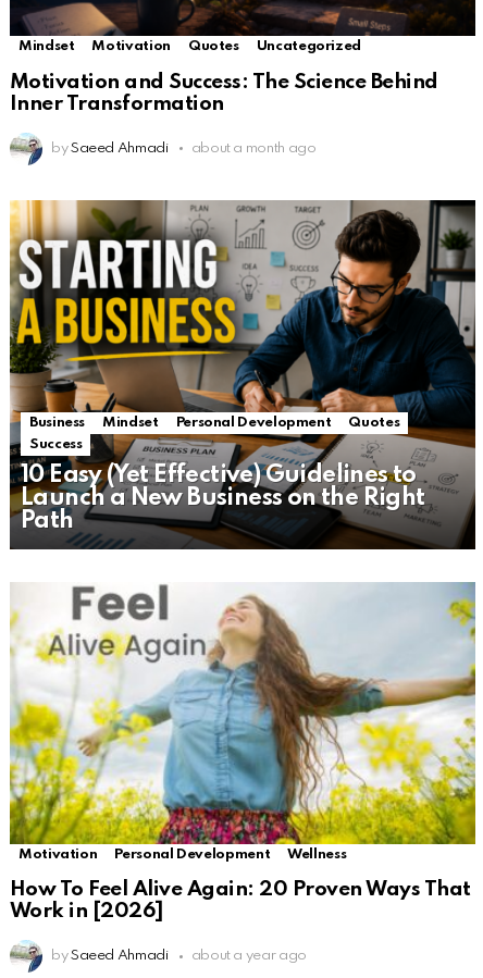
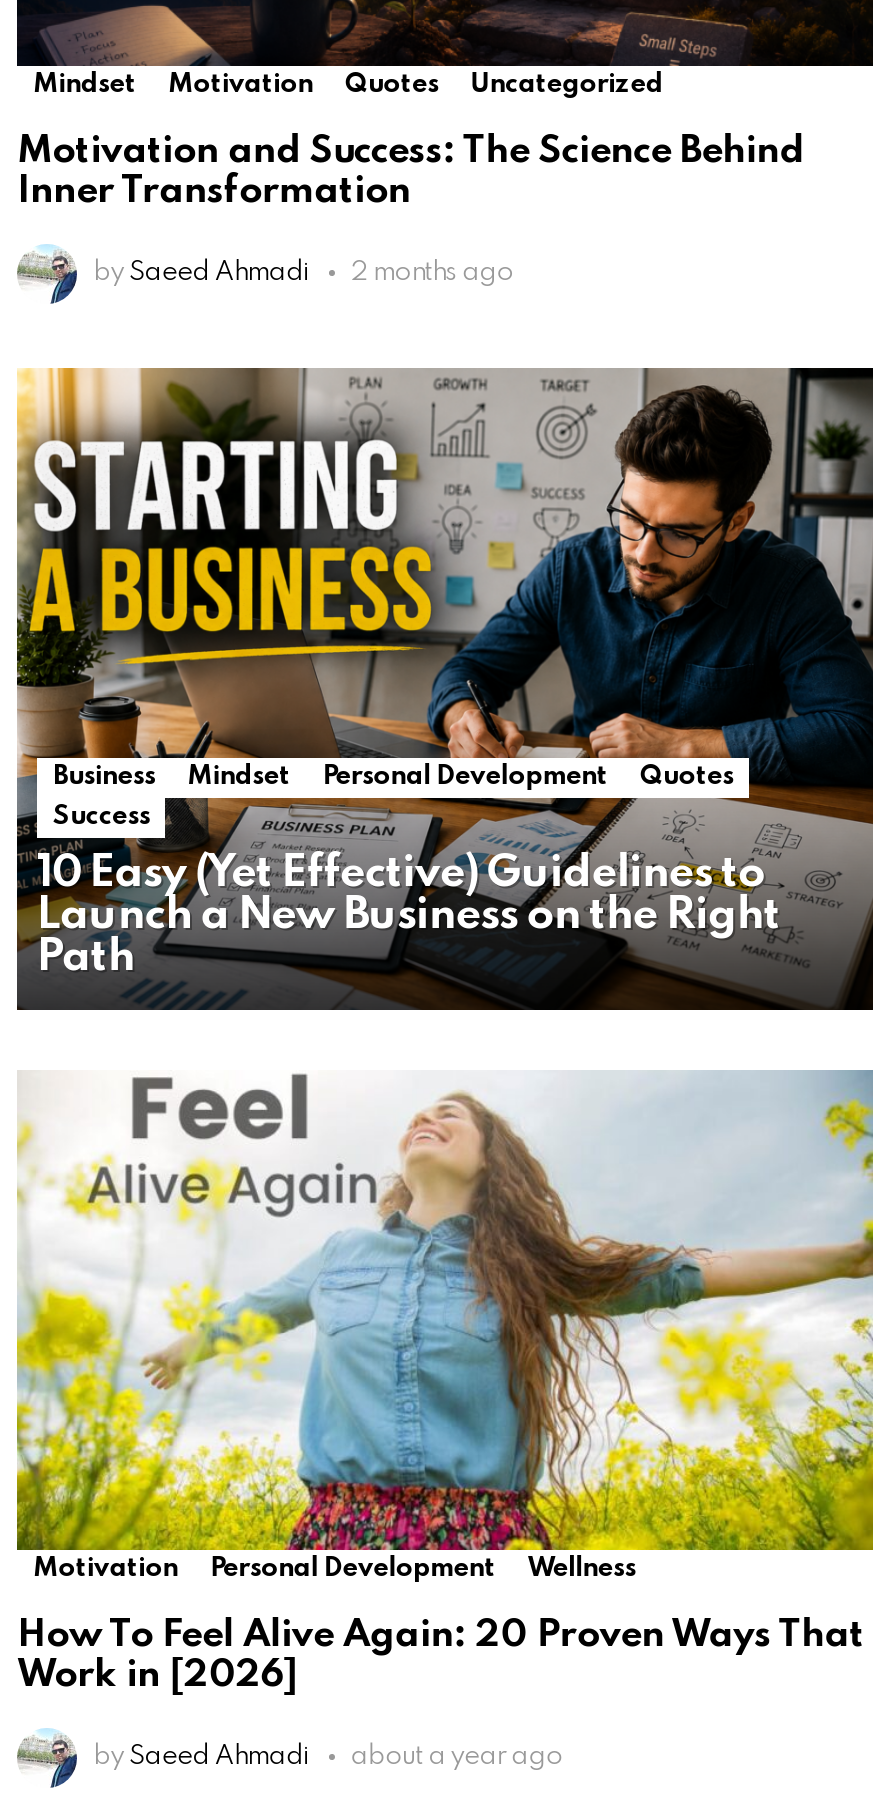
[191,141,316,155] about a month ago -> [350,259,514,285] 2 months ago

